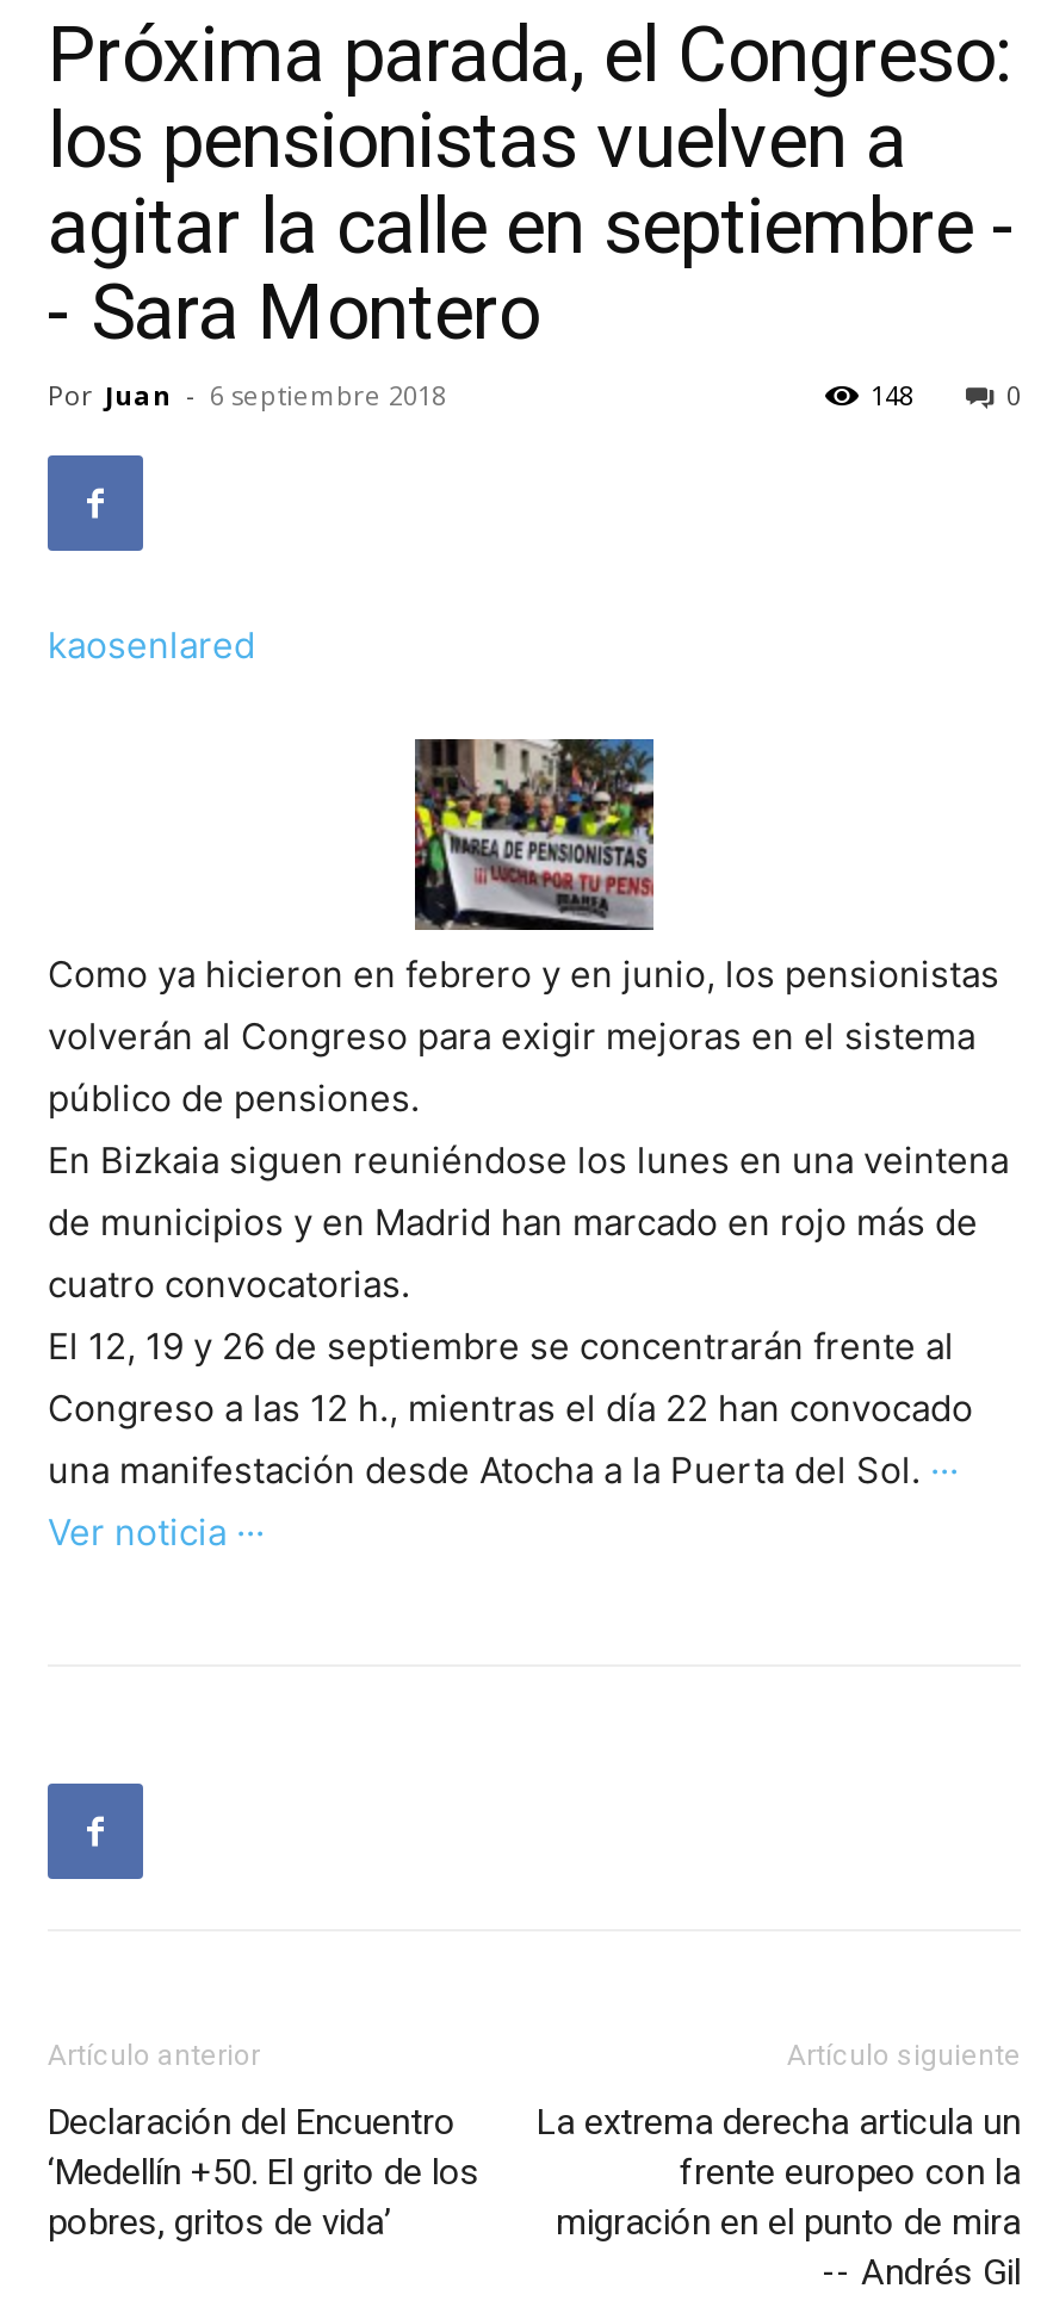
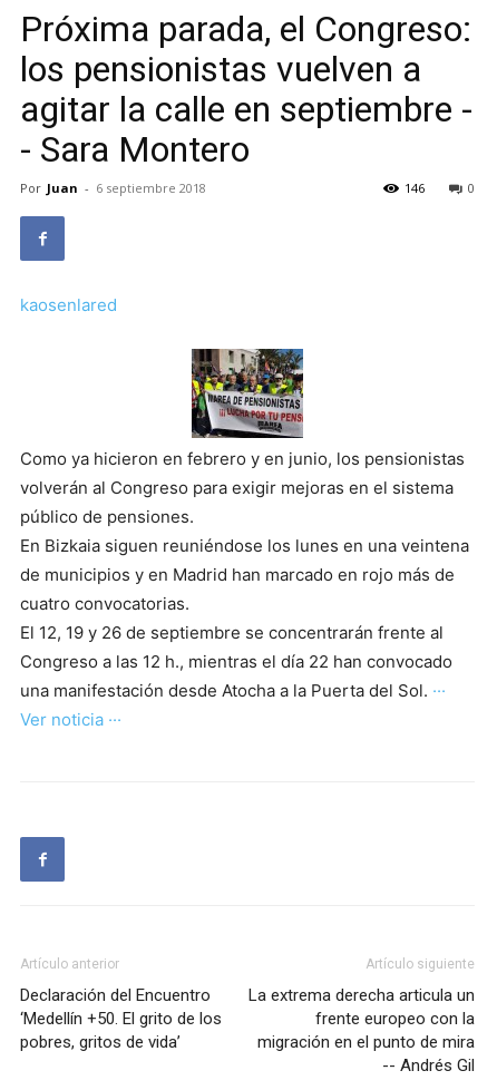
[871,378,913,414] 148 -> [405,180,425,197] 146

